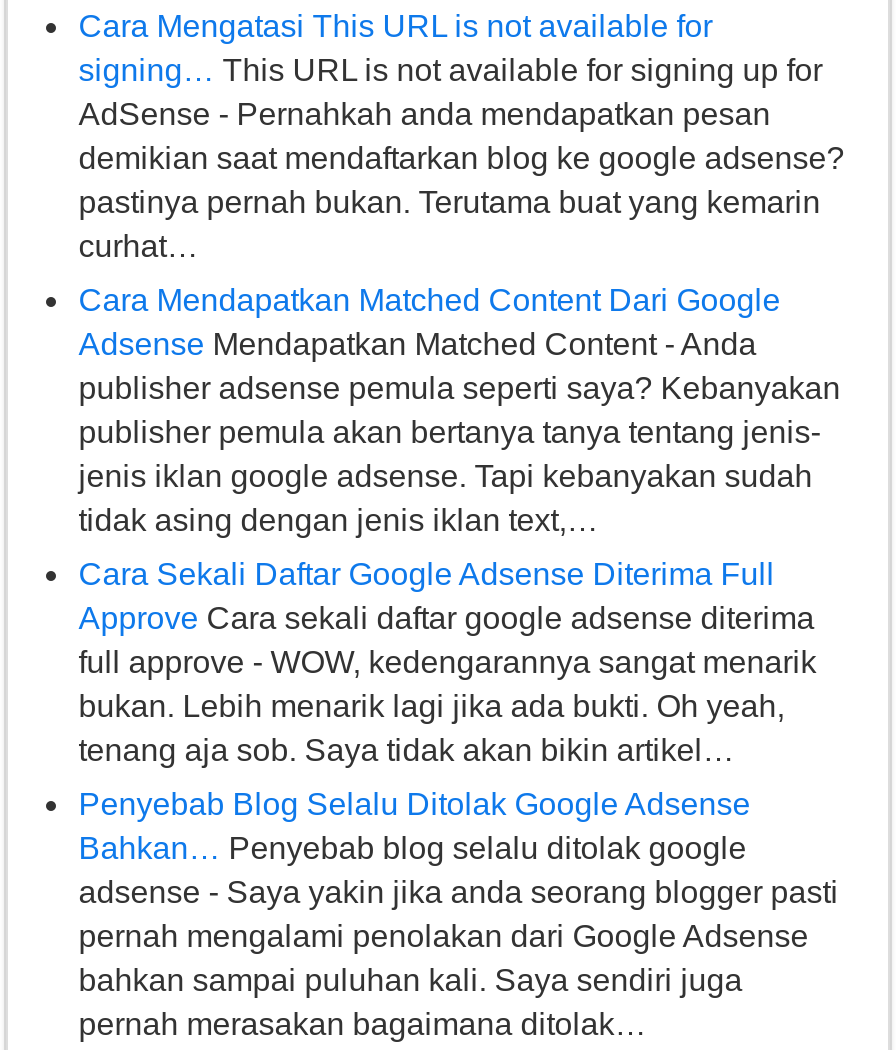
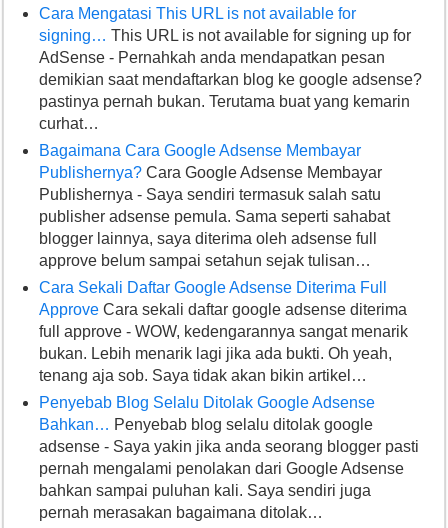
[78,283,840,537] Cara Mendapatkan Matched Content Dari Google | Adsense Mendapatkan Matched Content - Anda | publisher adsense pemula seperti saya? Kebanyakan | publisher pemula akan bertanya tanya tentang jenis- | jenis iklan google adsense. Tapi kebanyakan sudah | tidak asing dengan jenis iklan text,… -> [39,142,390,269] Bagaimana Cara Google Adsense Membayar | Publishernya? Cara Google Adsense Membayar | Publishernya - Saya sendiri termasuk salah satu | publisher adsense pemula. Sama seperti sahabat | blogger lainnya, saya diterima oleh adsense full | approve belum sampai setahun sejak tulisan…

